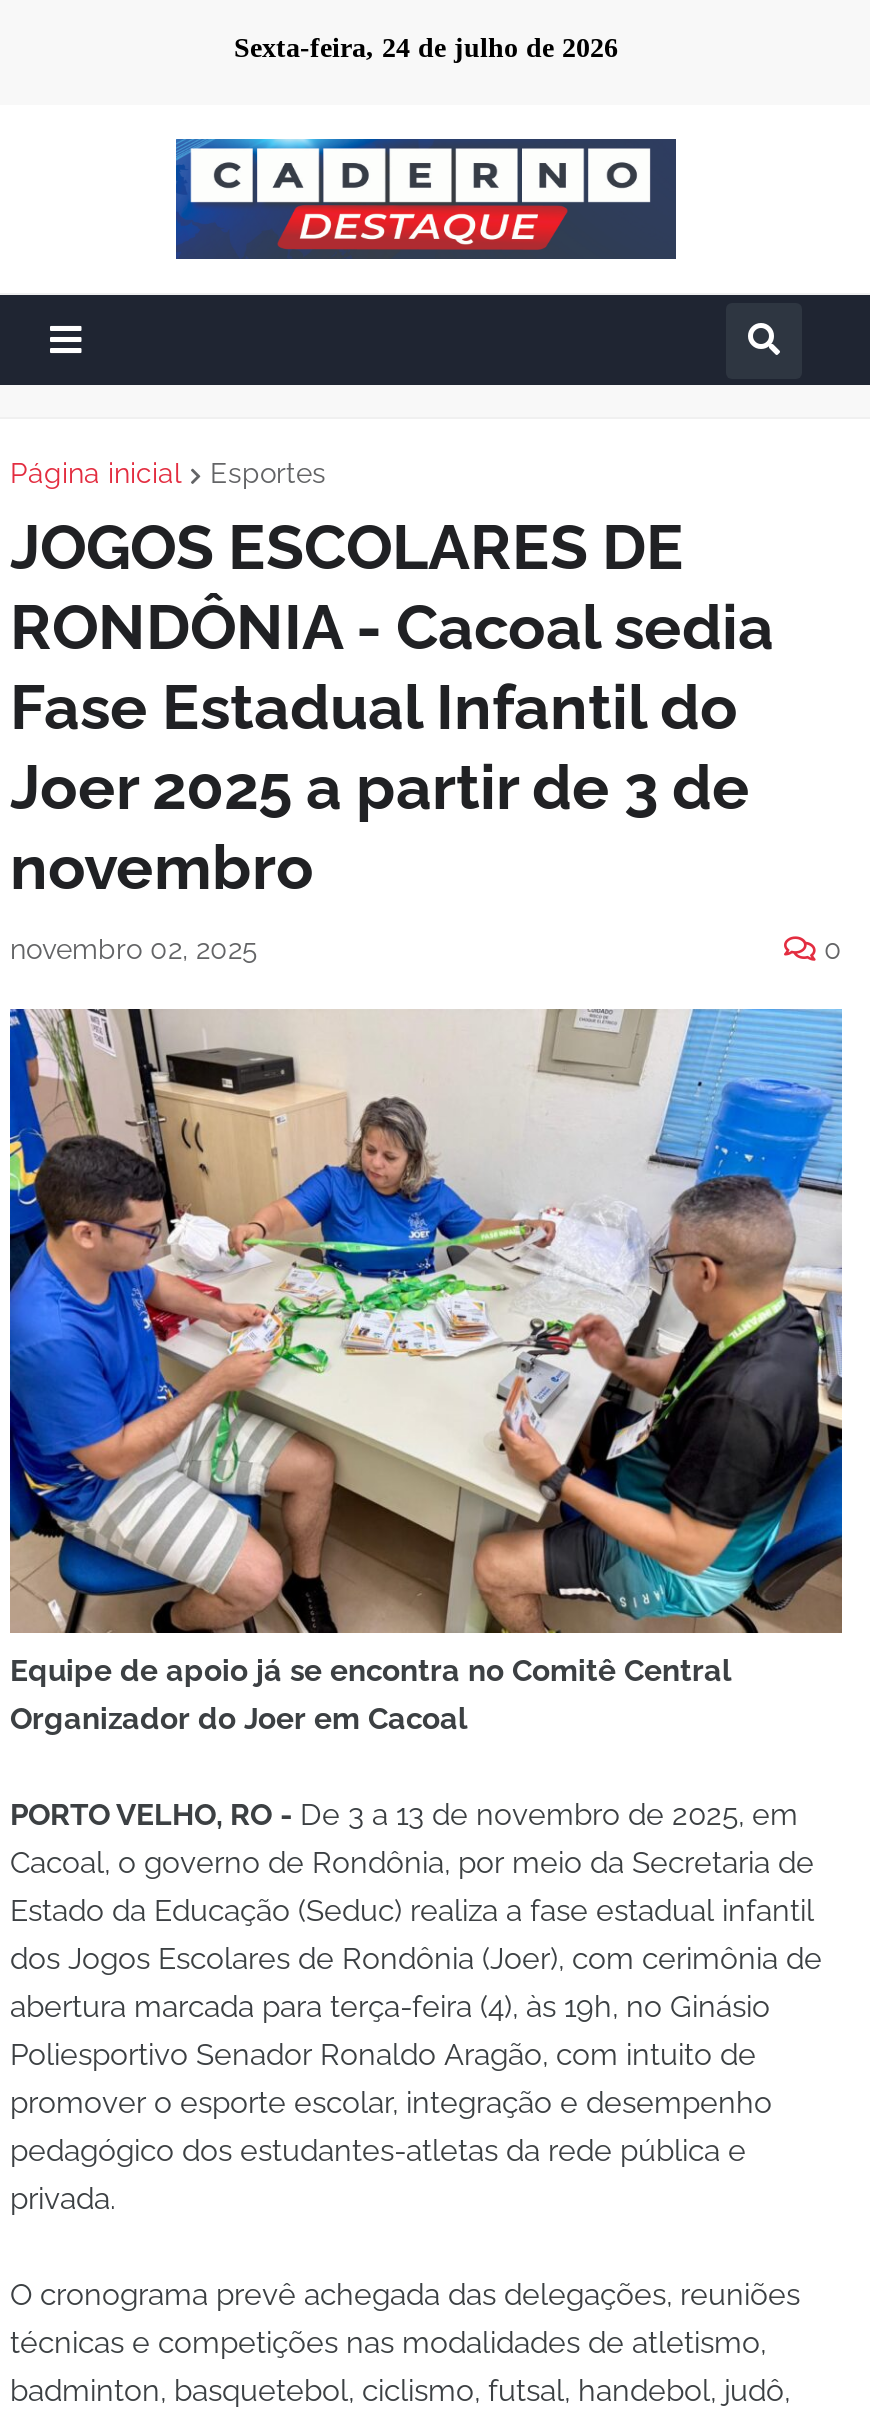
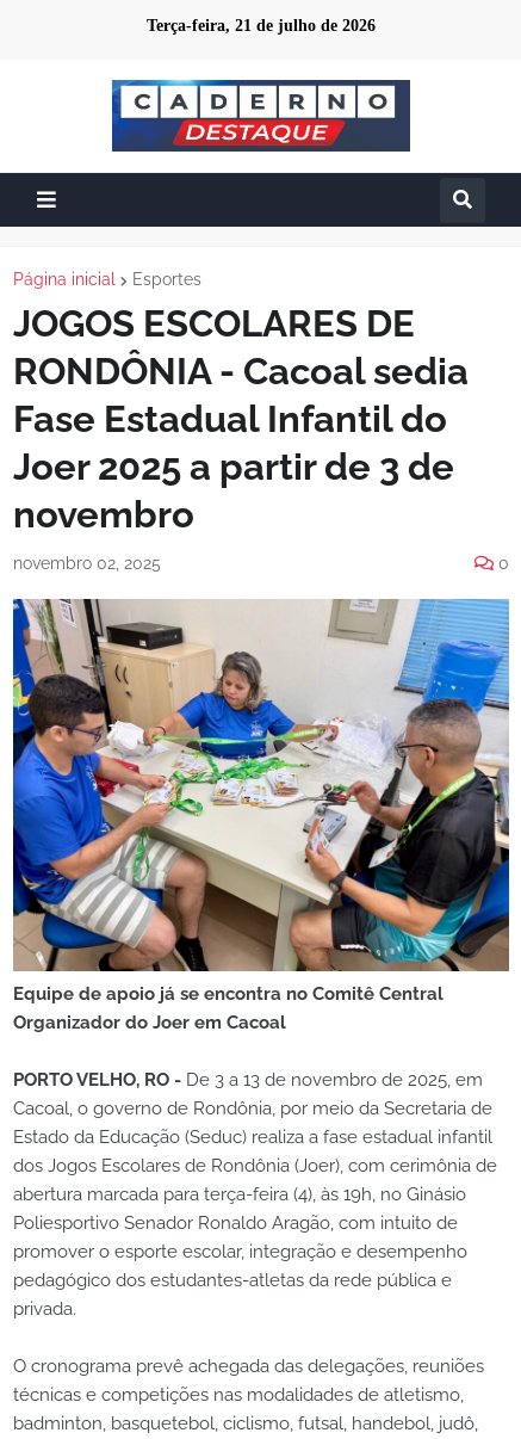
[234,33,618,63] Sexta-feira, 24 de julho de 2026 -> [147,17,376,35] Terça-feira, 21 de julho de 2026

